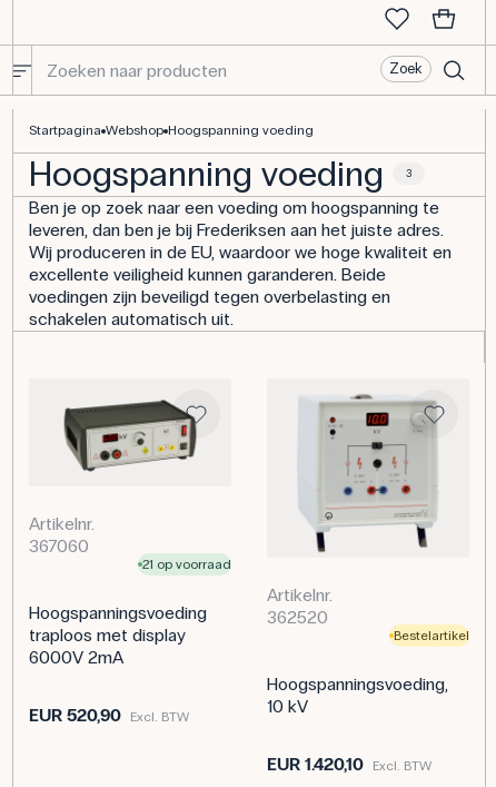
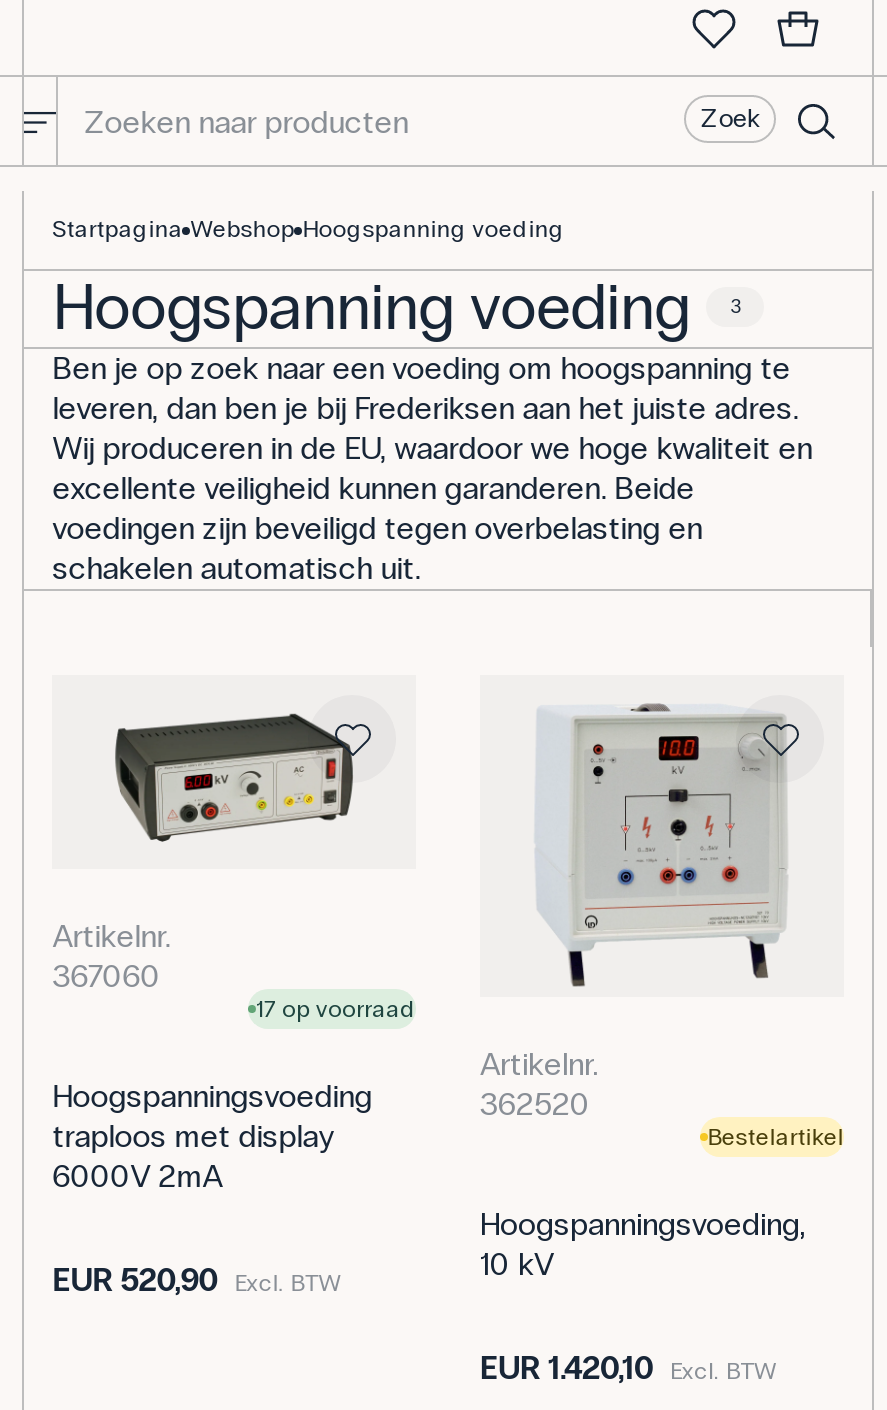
[142,556,231,572] 21 op voorraad -> [256,994,416,1022] 17 op voorraad

